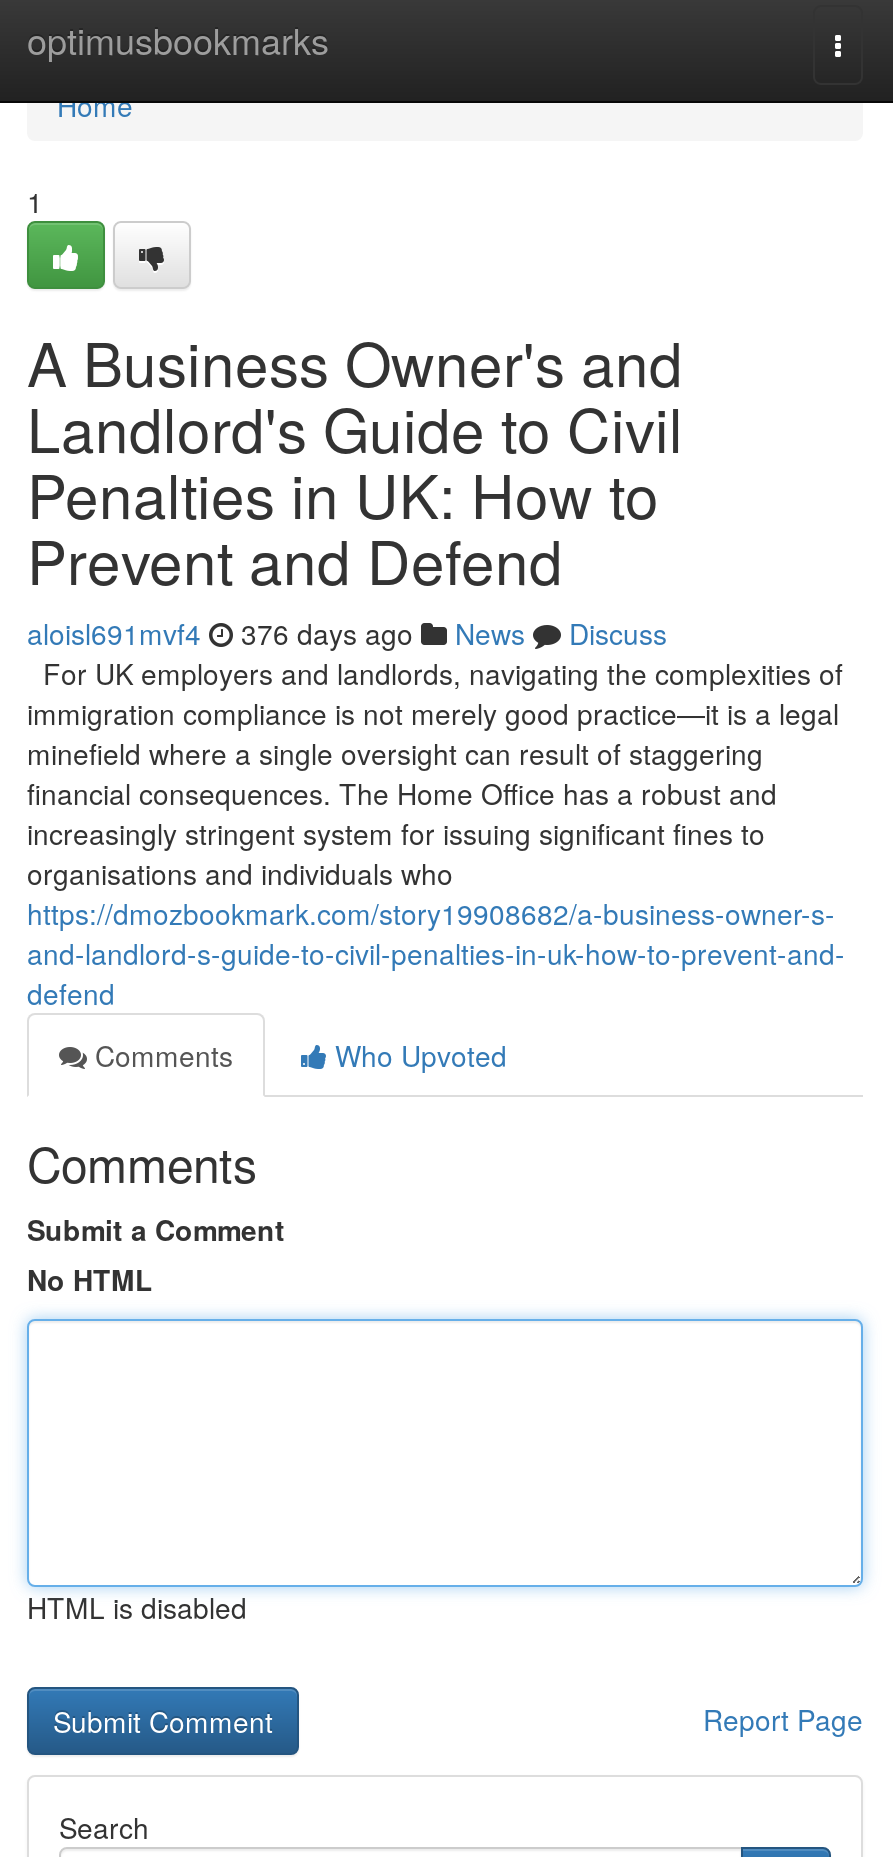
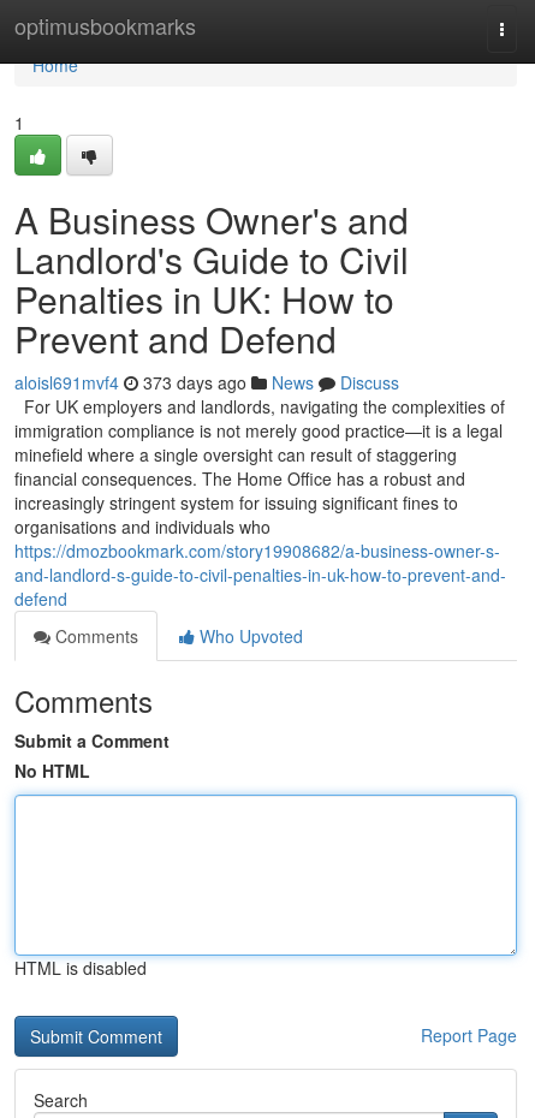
[27,613,667,653] aloisl691mvf4 376 days ago News Discuss -> [14,370,399,394] aloisl691mvf4 373 days ago News Discuss

